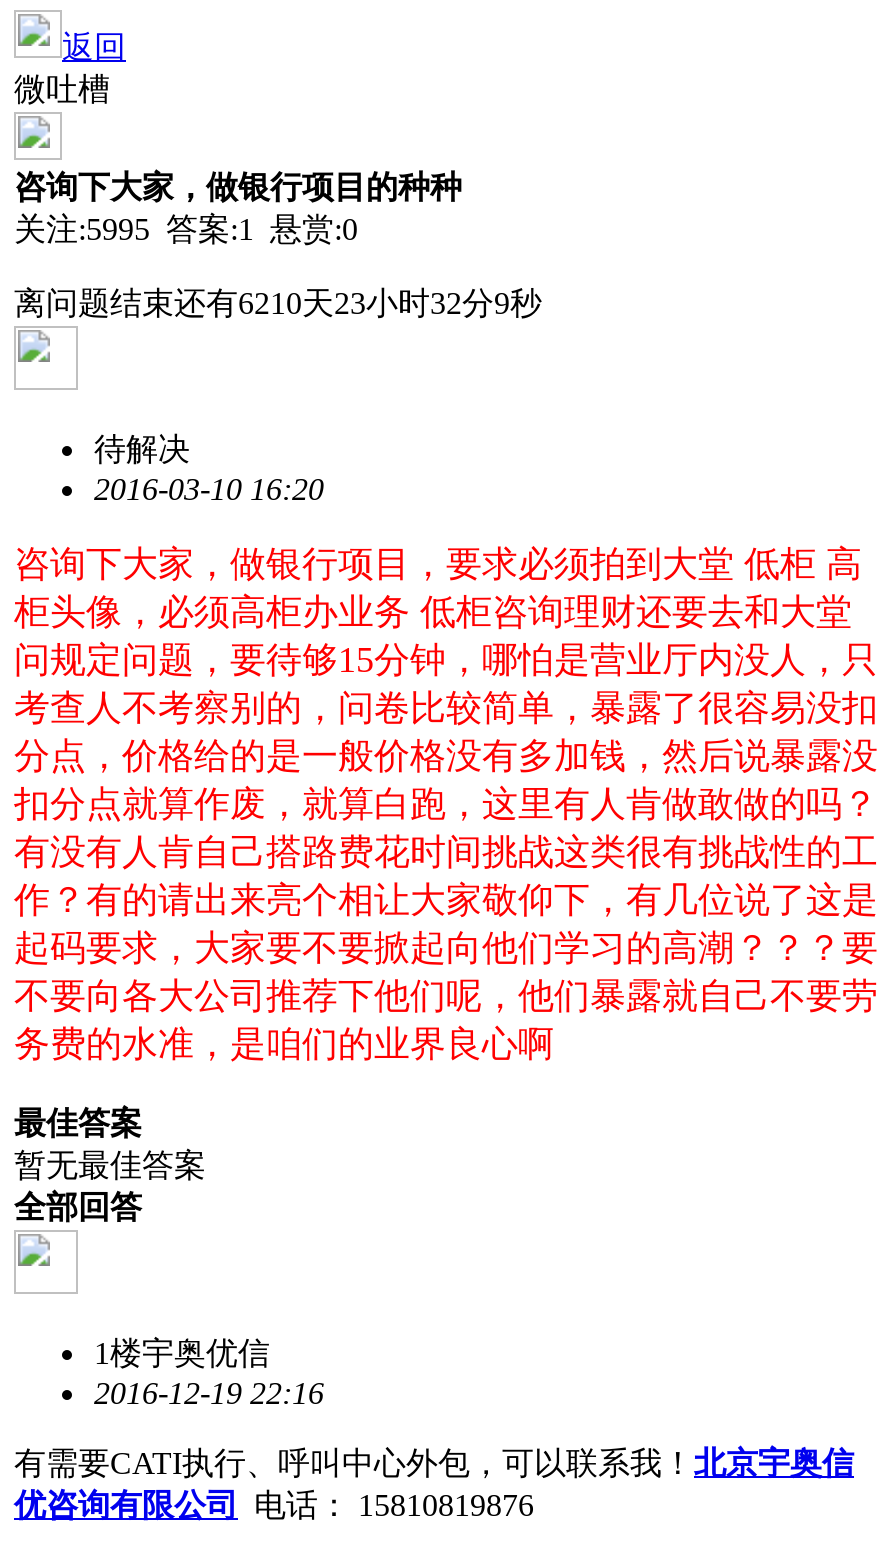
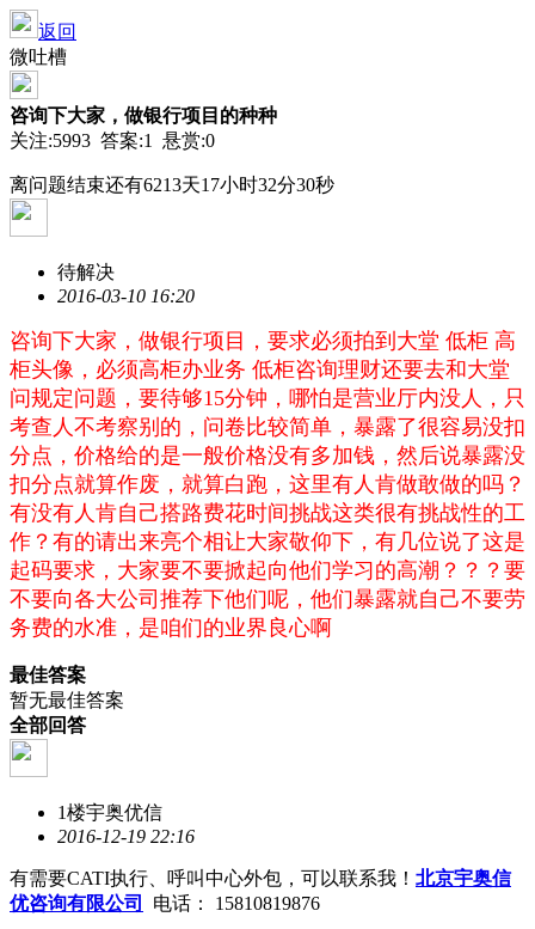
[14,212,358,246] 关注:5995 答案:1 悬赏:0 -> [10,130,215,151] 关注:5993 答案:1 悬赏:0
[14,286,542,320] 离问题结束还有6210天23小时32分9秒 -> [10,175,334,195] 离问题结束还有6213天17小时32分30秒

